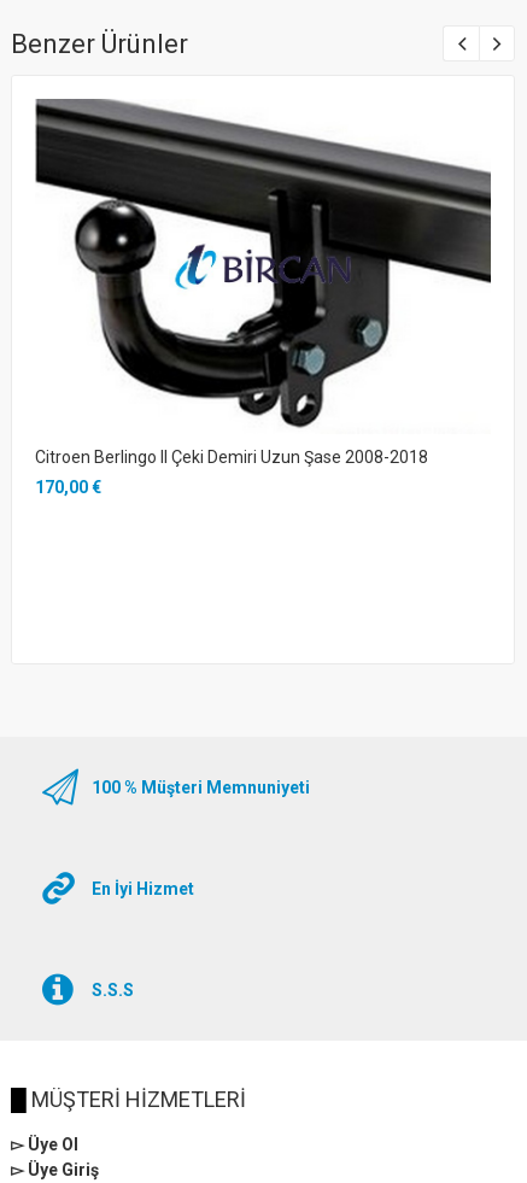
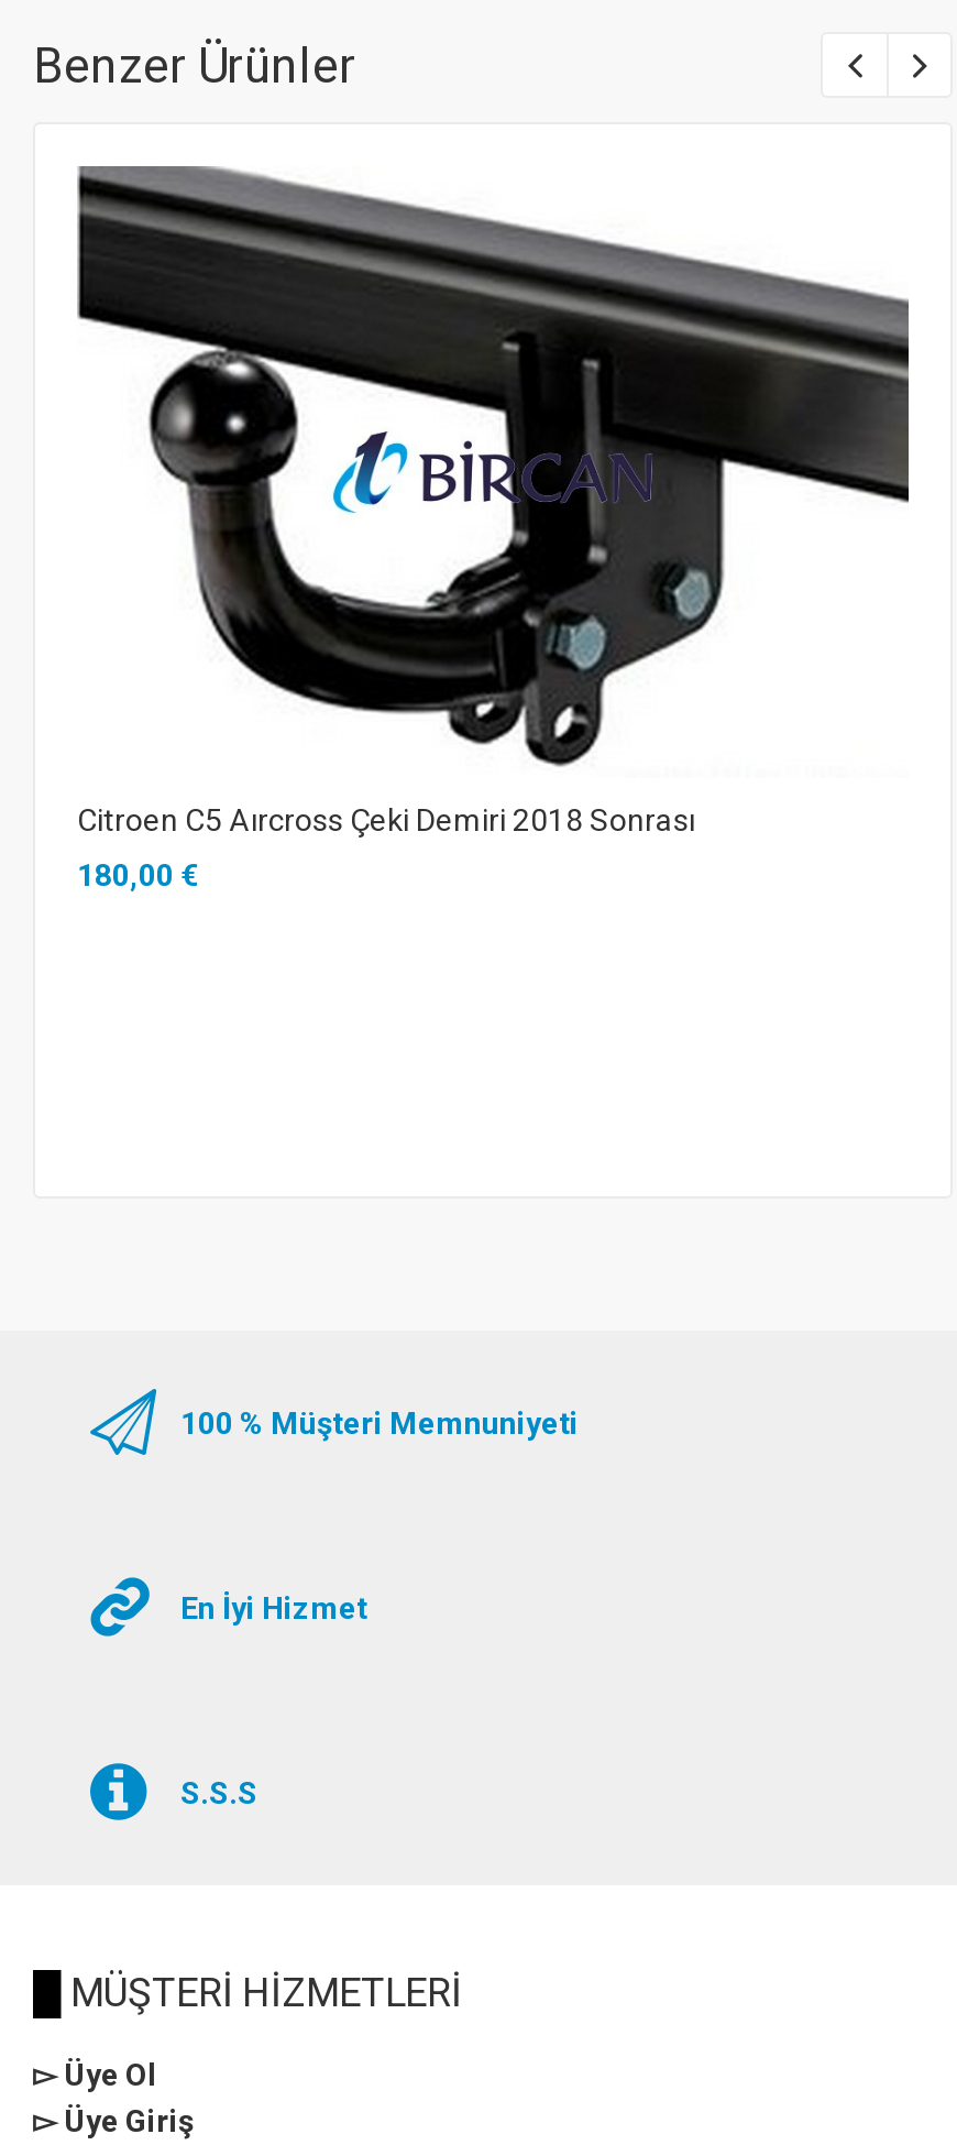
[35,447,428,466] Citroen Berlingo II Çeki Demiri Uzun Şase 2008-2018 -> [77,801,695,837] Citroen C5 Aırcross Çeki Demiri 2018 Sonrası
[35,477,101,496] 170,00 € -> [77,856,198,892] 180,00 €

